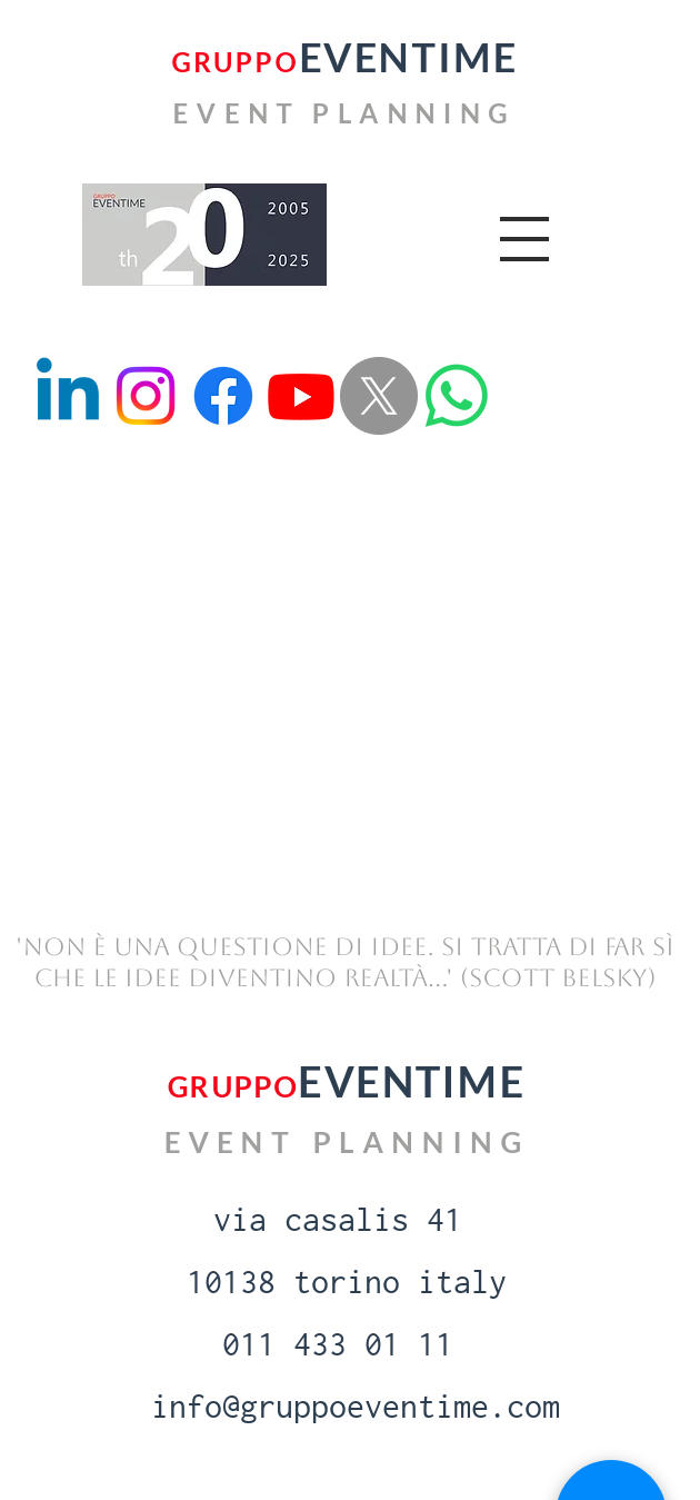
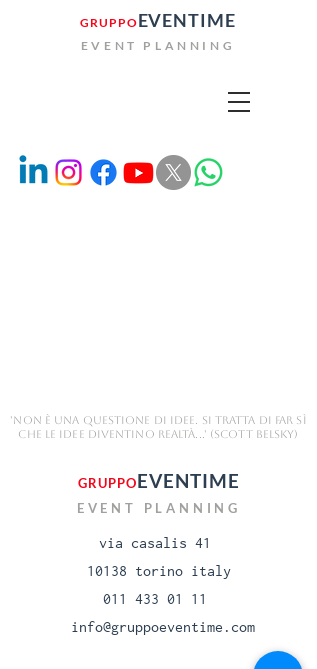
[82,181,329,288] [image] -> none

